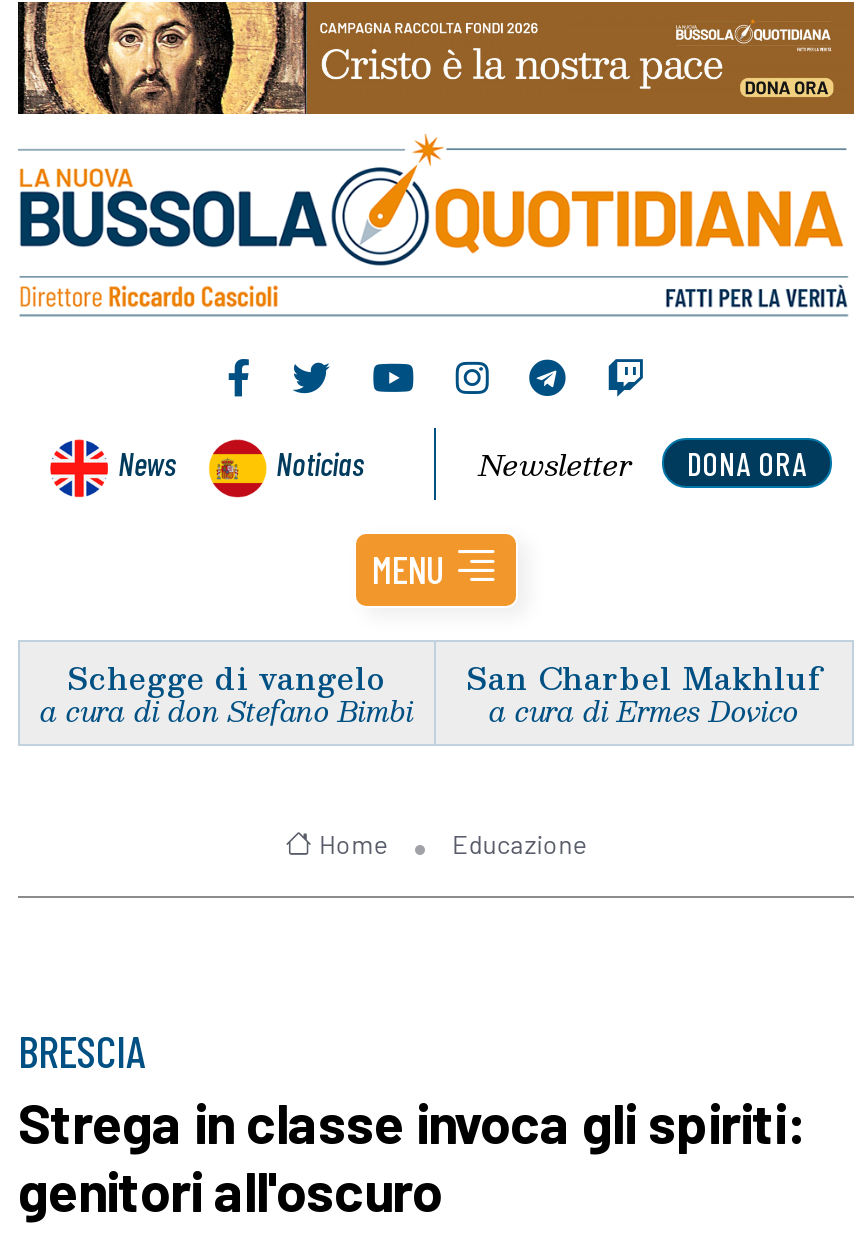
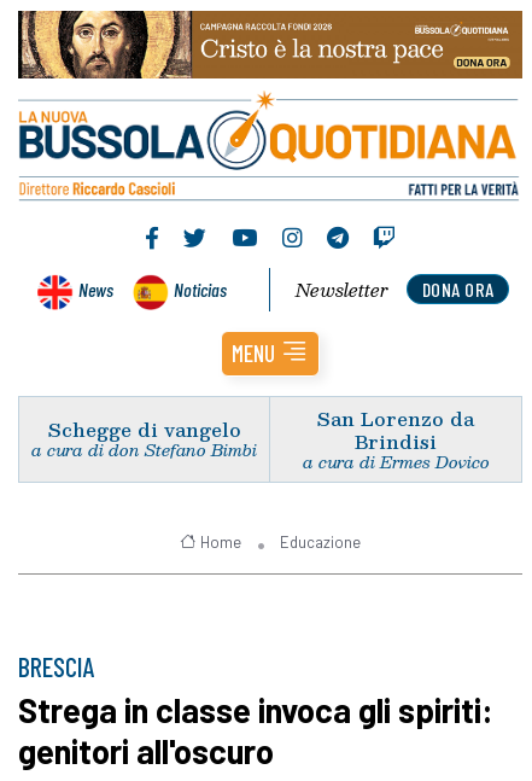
[466,651,822,701] San Charbel Makhluf -> [317,403,474,456] San Lorenzo da | Brindisi

